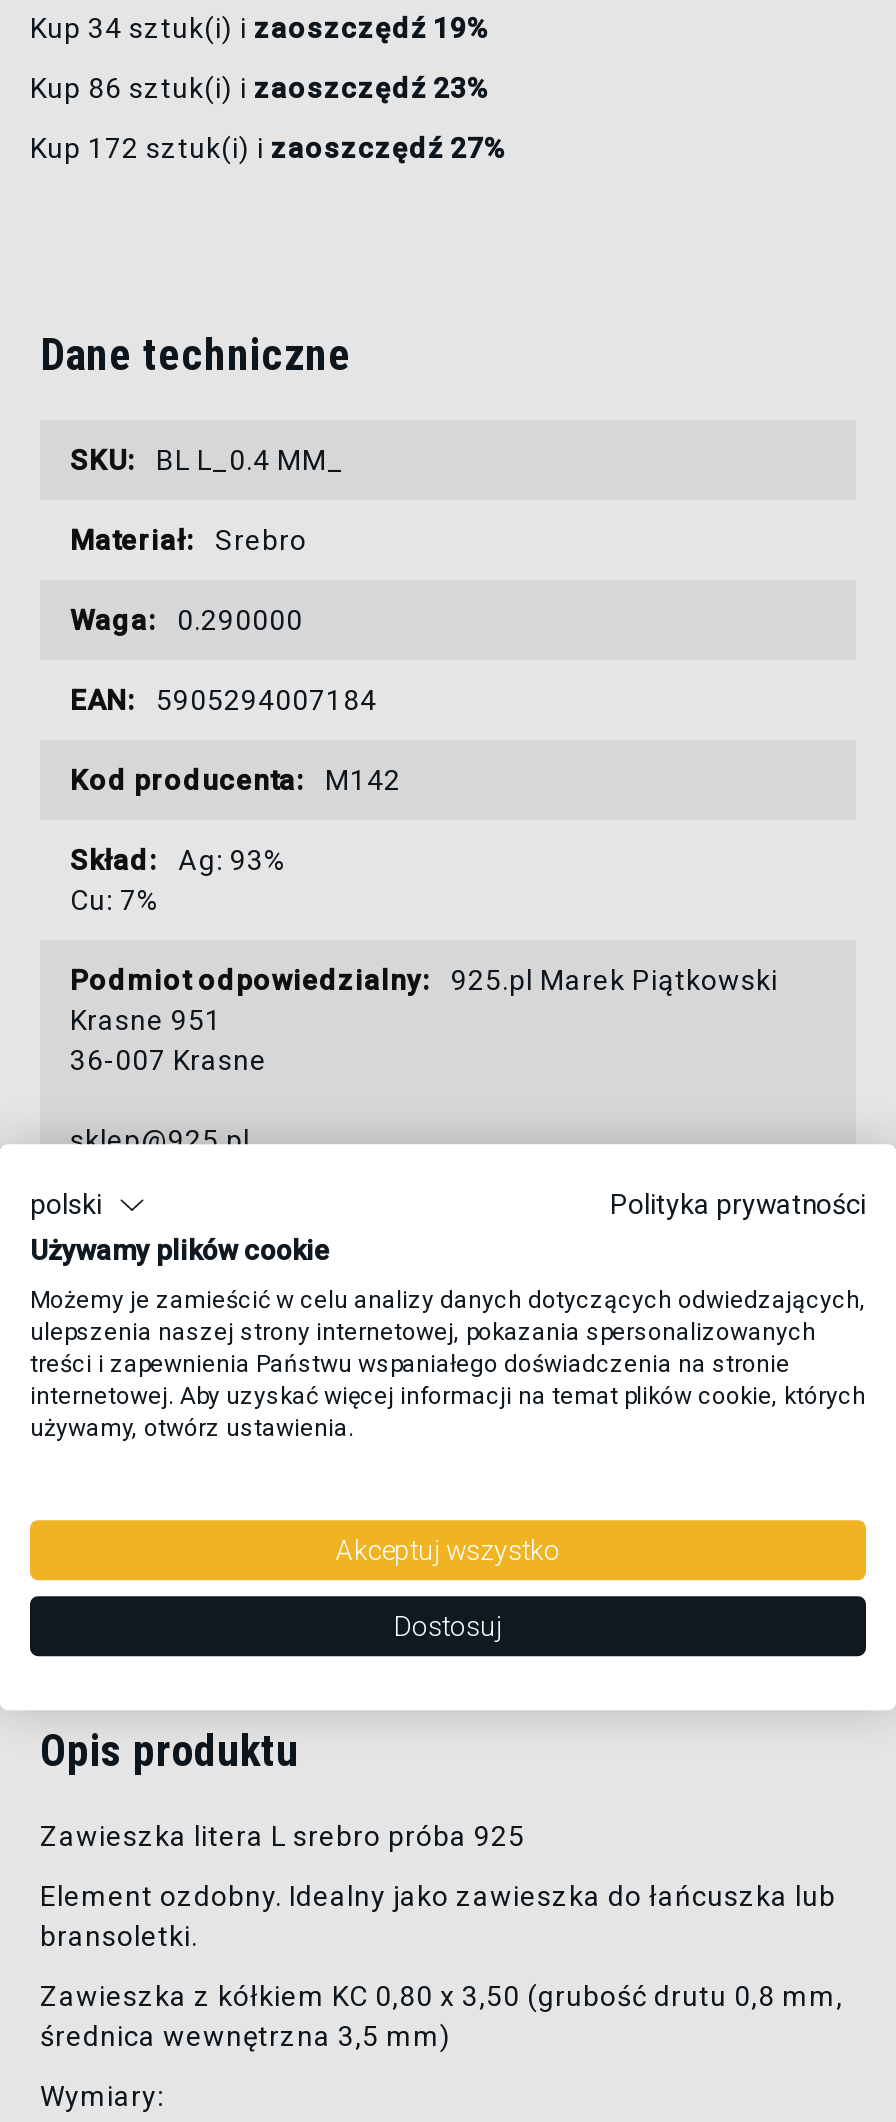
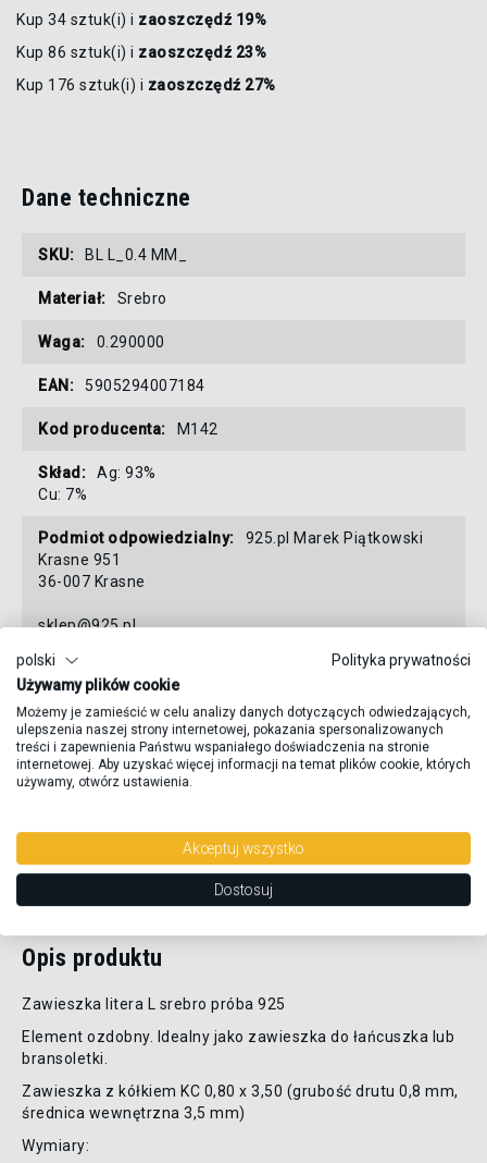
[30,132,507,164] Kup 172 sztuk(i) i zaoszczędź 27% -> [16,76,276,94] Kup 176 sztuk(i) i zaoszczędź 27%

